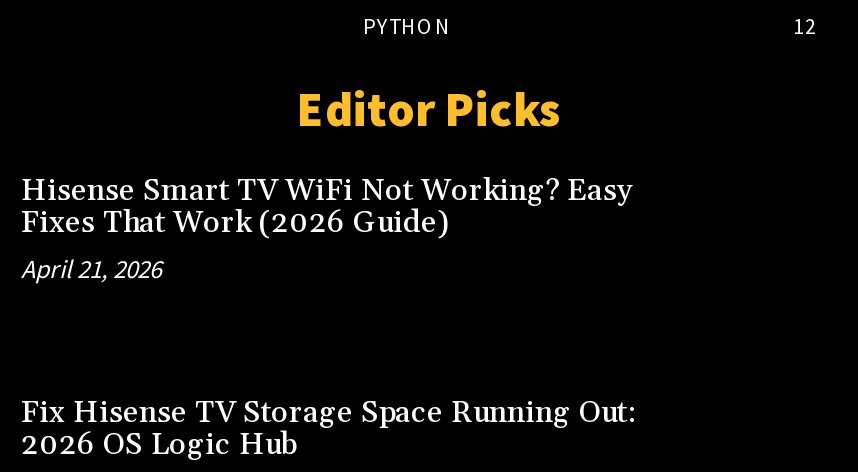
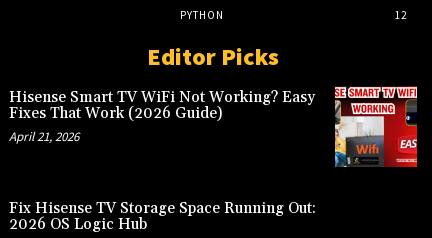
none -> [334,85,418,168] [image]

